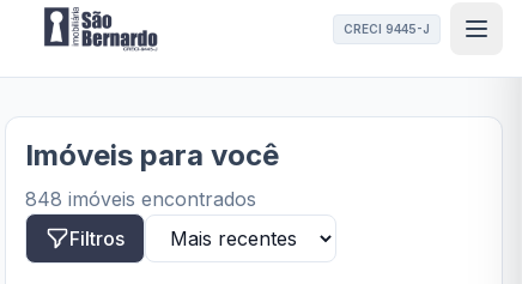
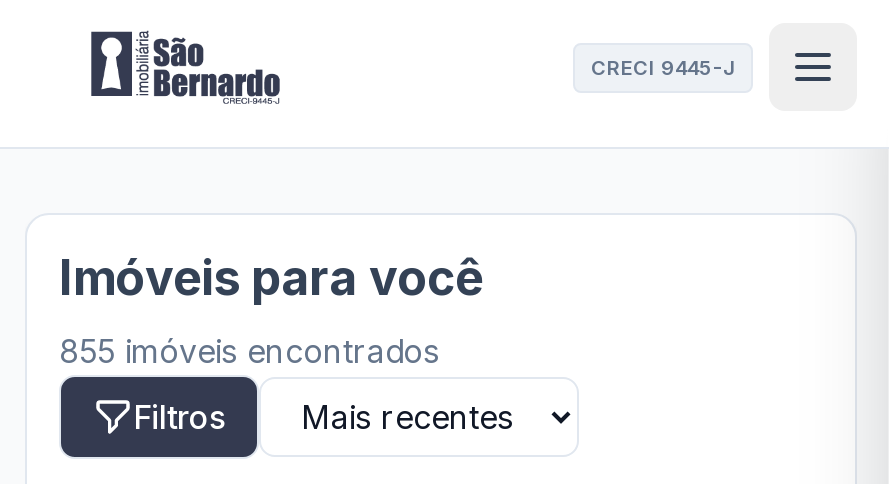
[25,187,256,211] 848 imóveis encontrados -> [59,331,439,371] 855 imóveis encontrados

